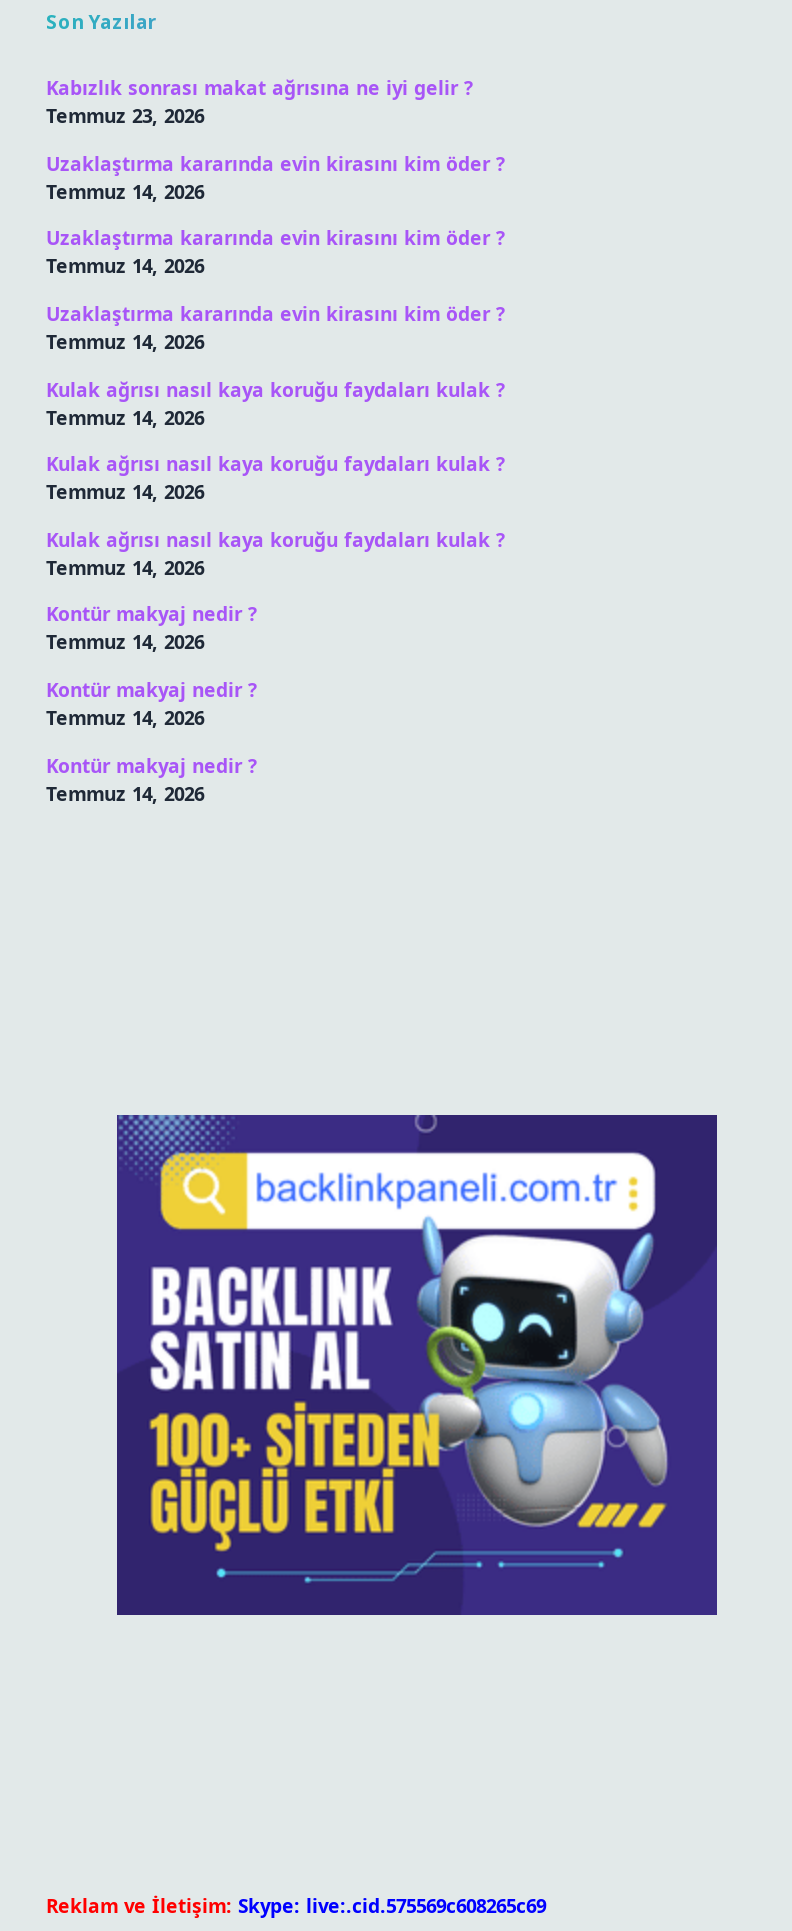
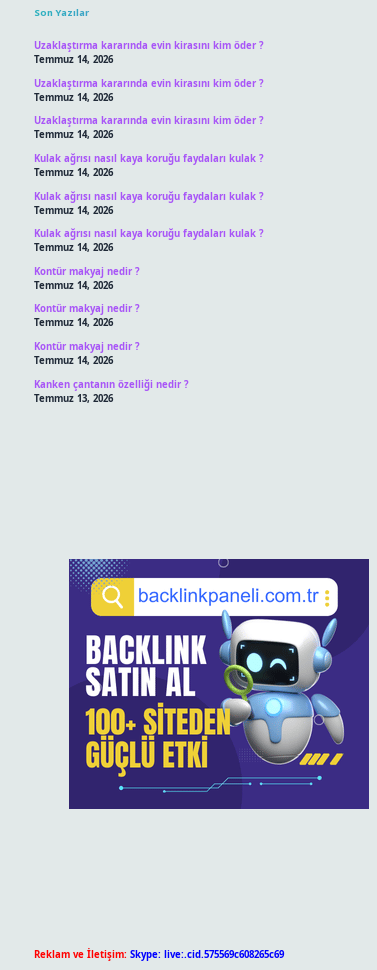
[46,76,474,130] Kabızlık sonrası makat ağrısına ne iyi gelir ? | Temmuz 23, 2026 -> none
moved [46,151,506,806] -> [33,39,263,367]: Uzaklaştırma kararında evin kirasını kim öder ? | Temmuz 14, 2026 | Uzaklaştırma kararında evin kirasını kim öder ? | ... | Kontür makyaj nedir ? | Temmuz 14, 2026
none -> [33,378,188,405] Kanken çantanın özelliği nedir ? | Temmuz 13, 2026

